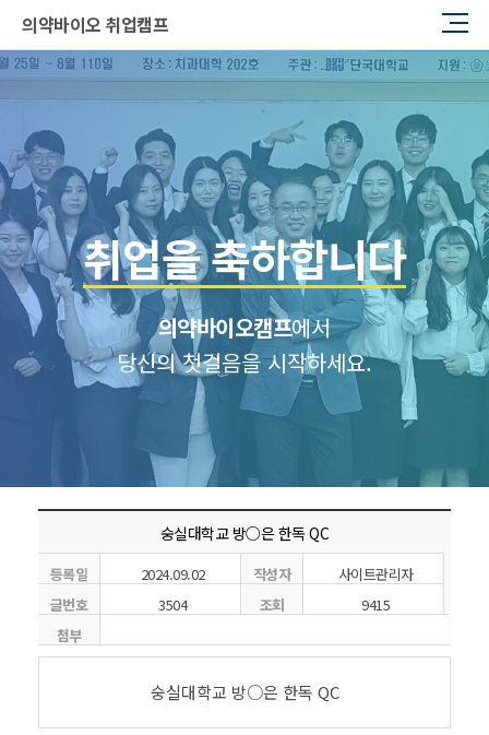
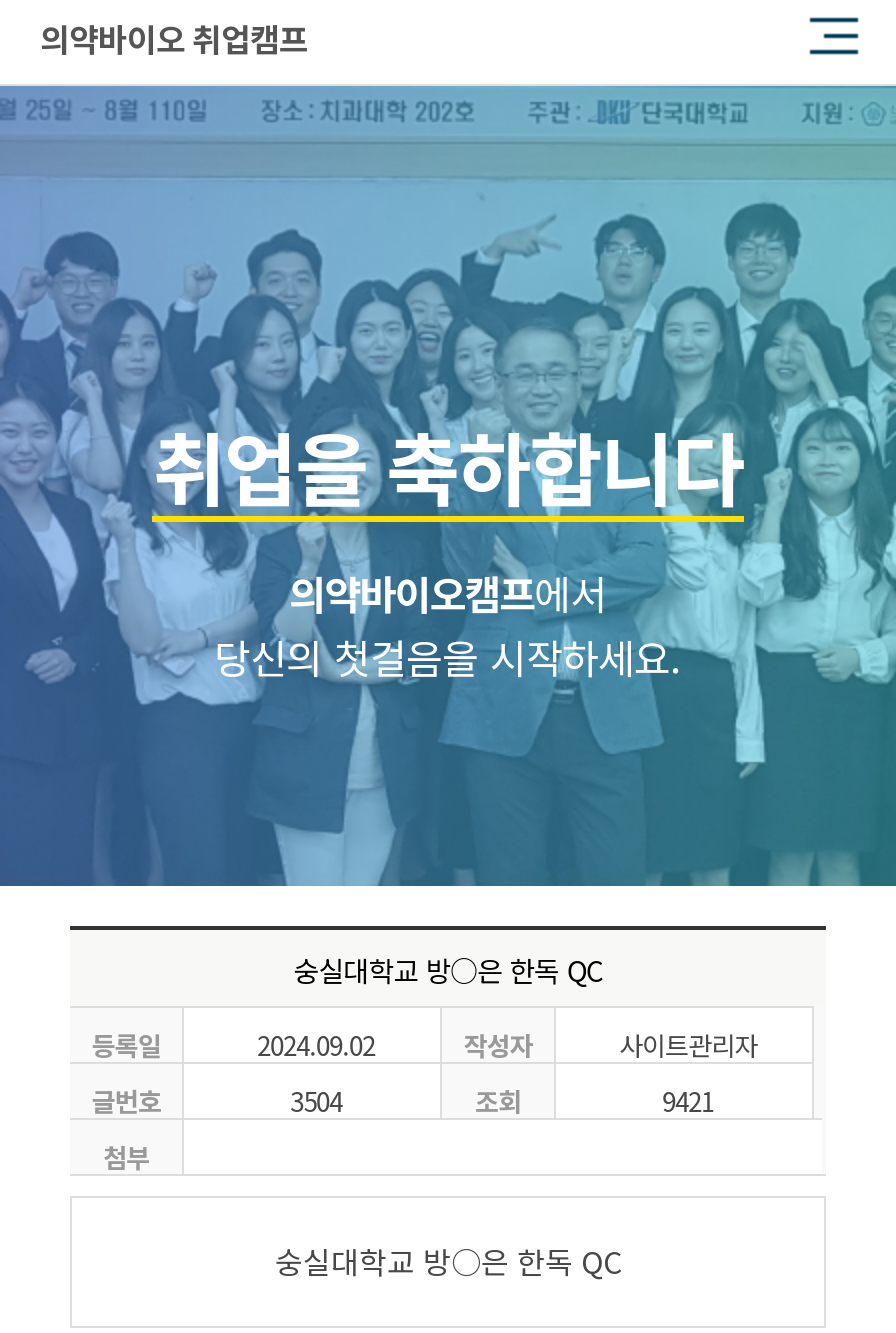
[361,594,390,615] 9415 -> [662,1082,714,1120] 9421

